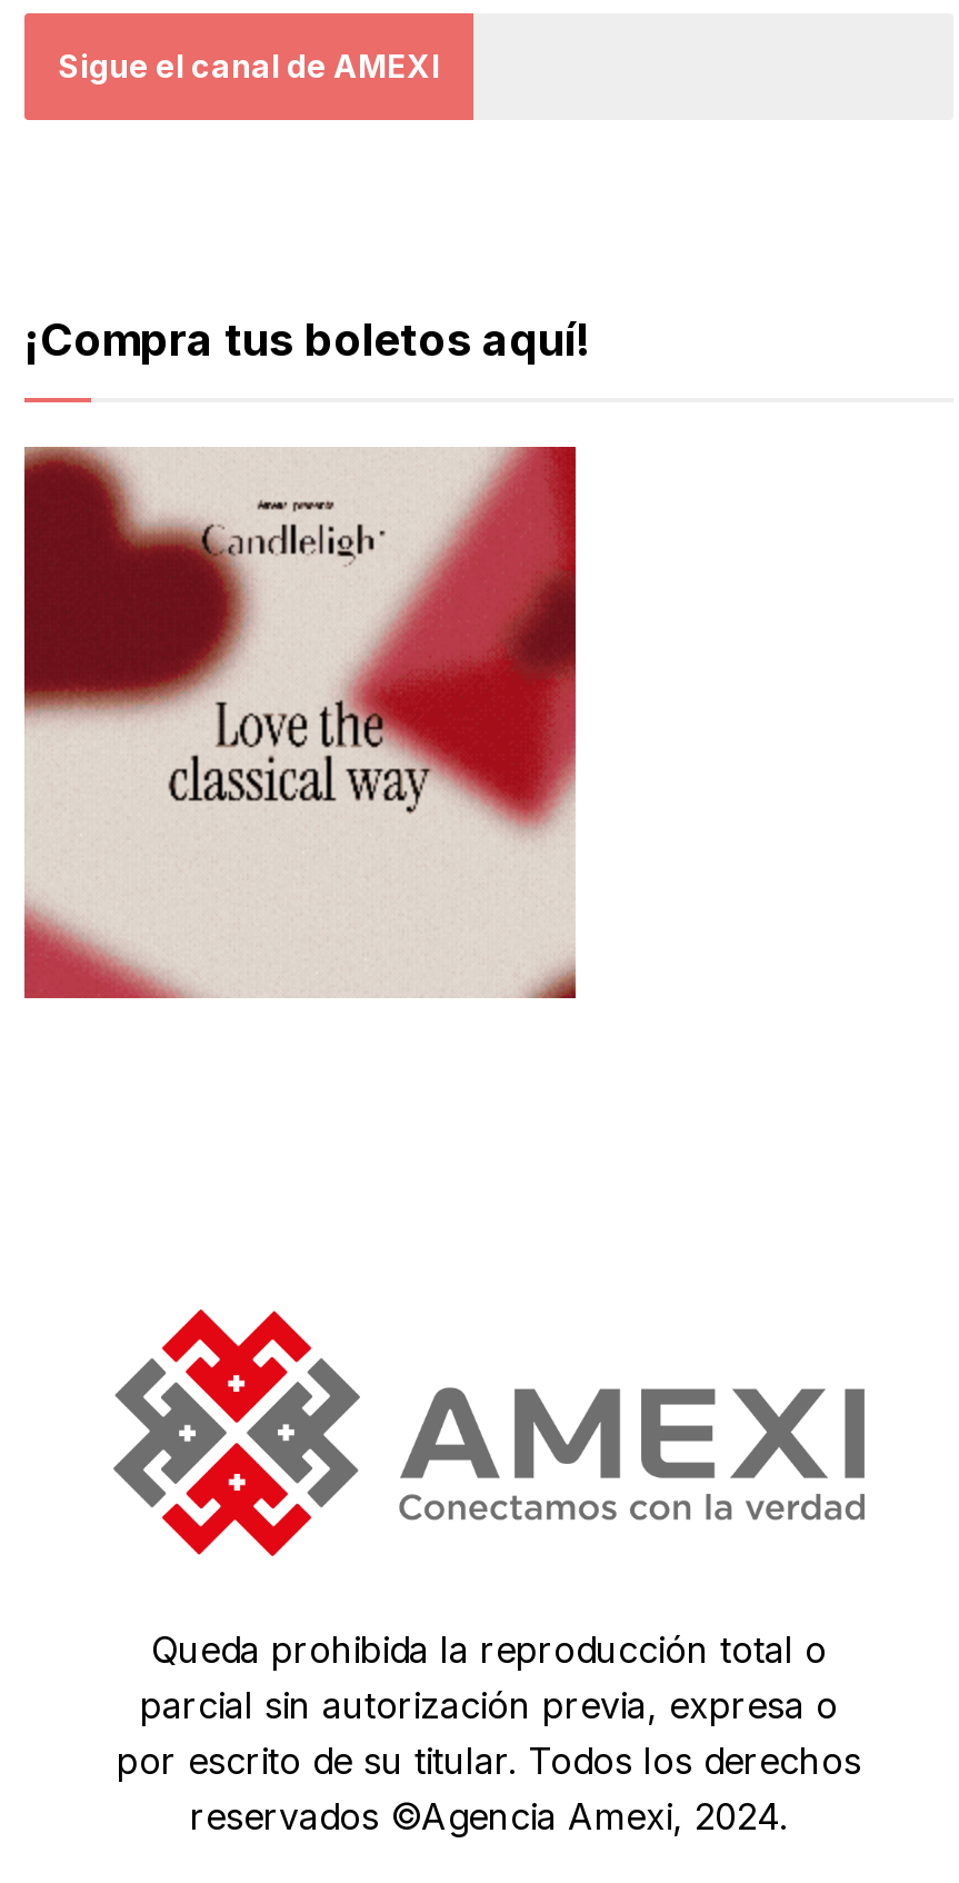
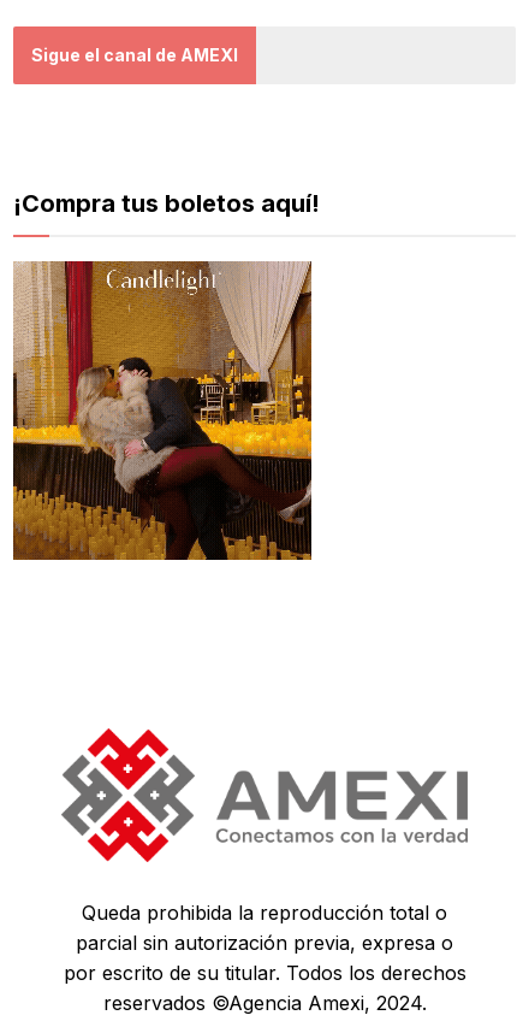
[22,447,578,998] [image] -> [12,260,313,561] [image]

